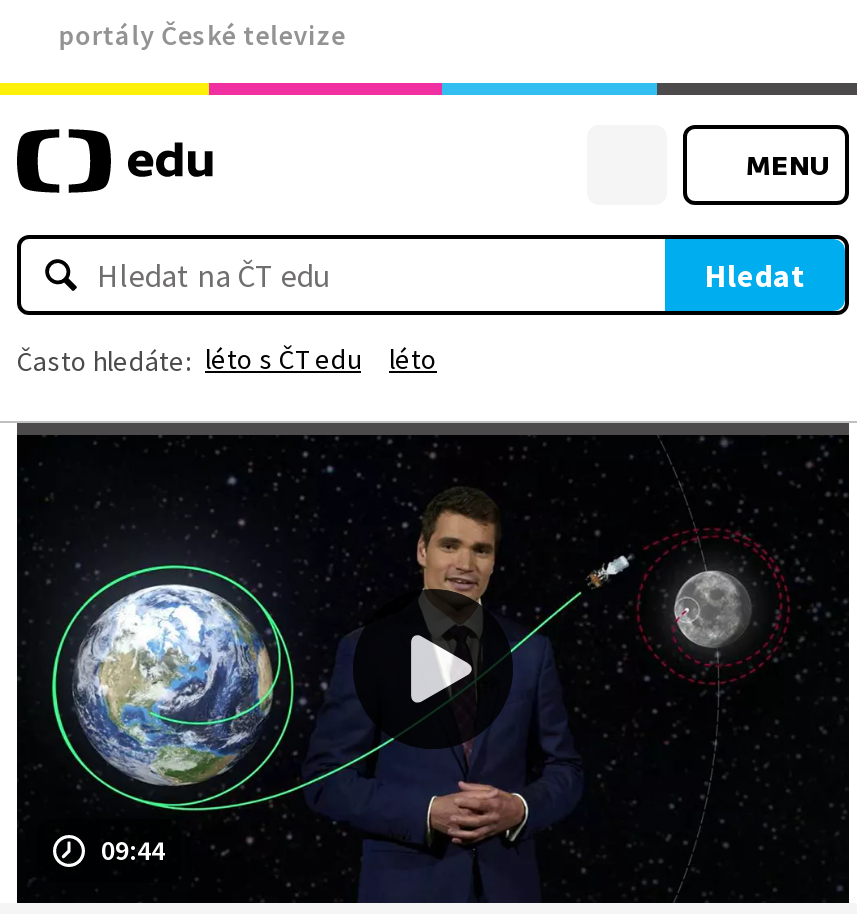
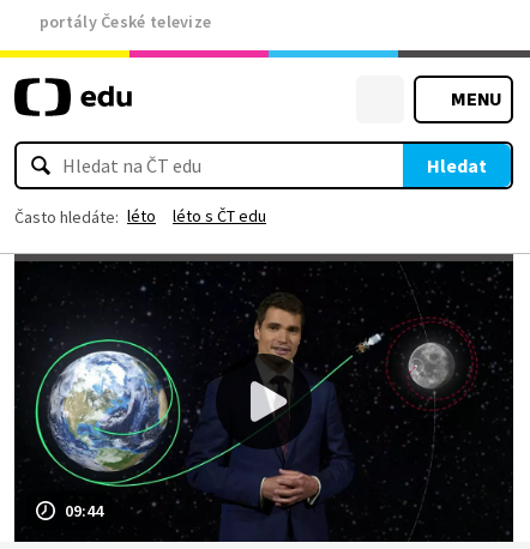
[17,341,437,379] Často hledáte: léto s ČT edu | léto -> [14,205,266,228] Často hledáte: léto | léto s ČT edu

